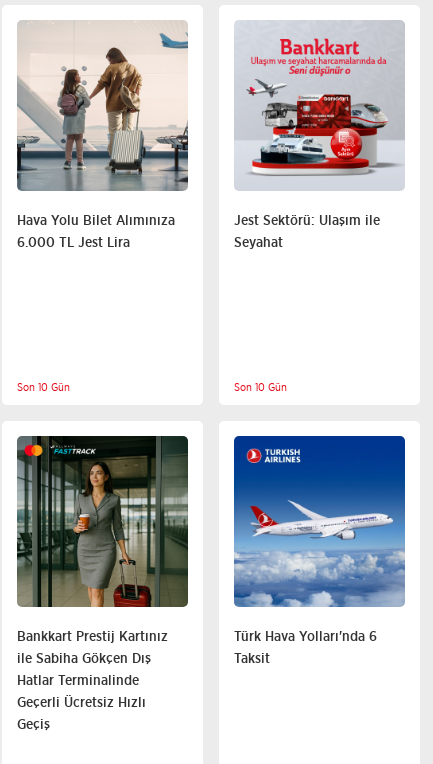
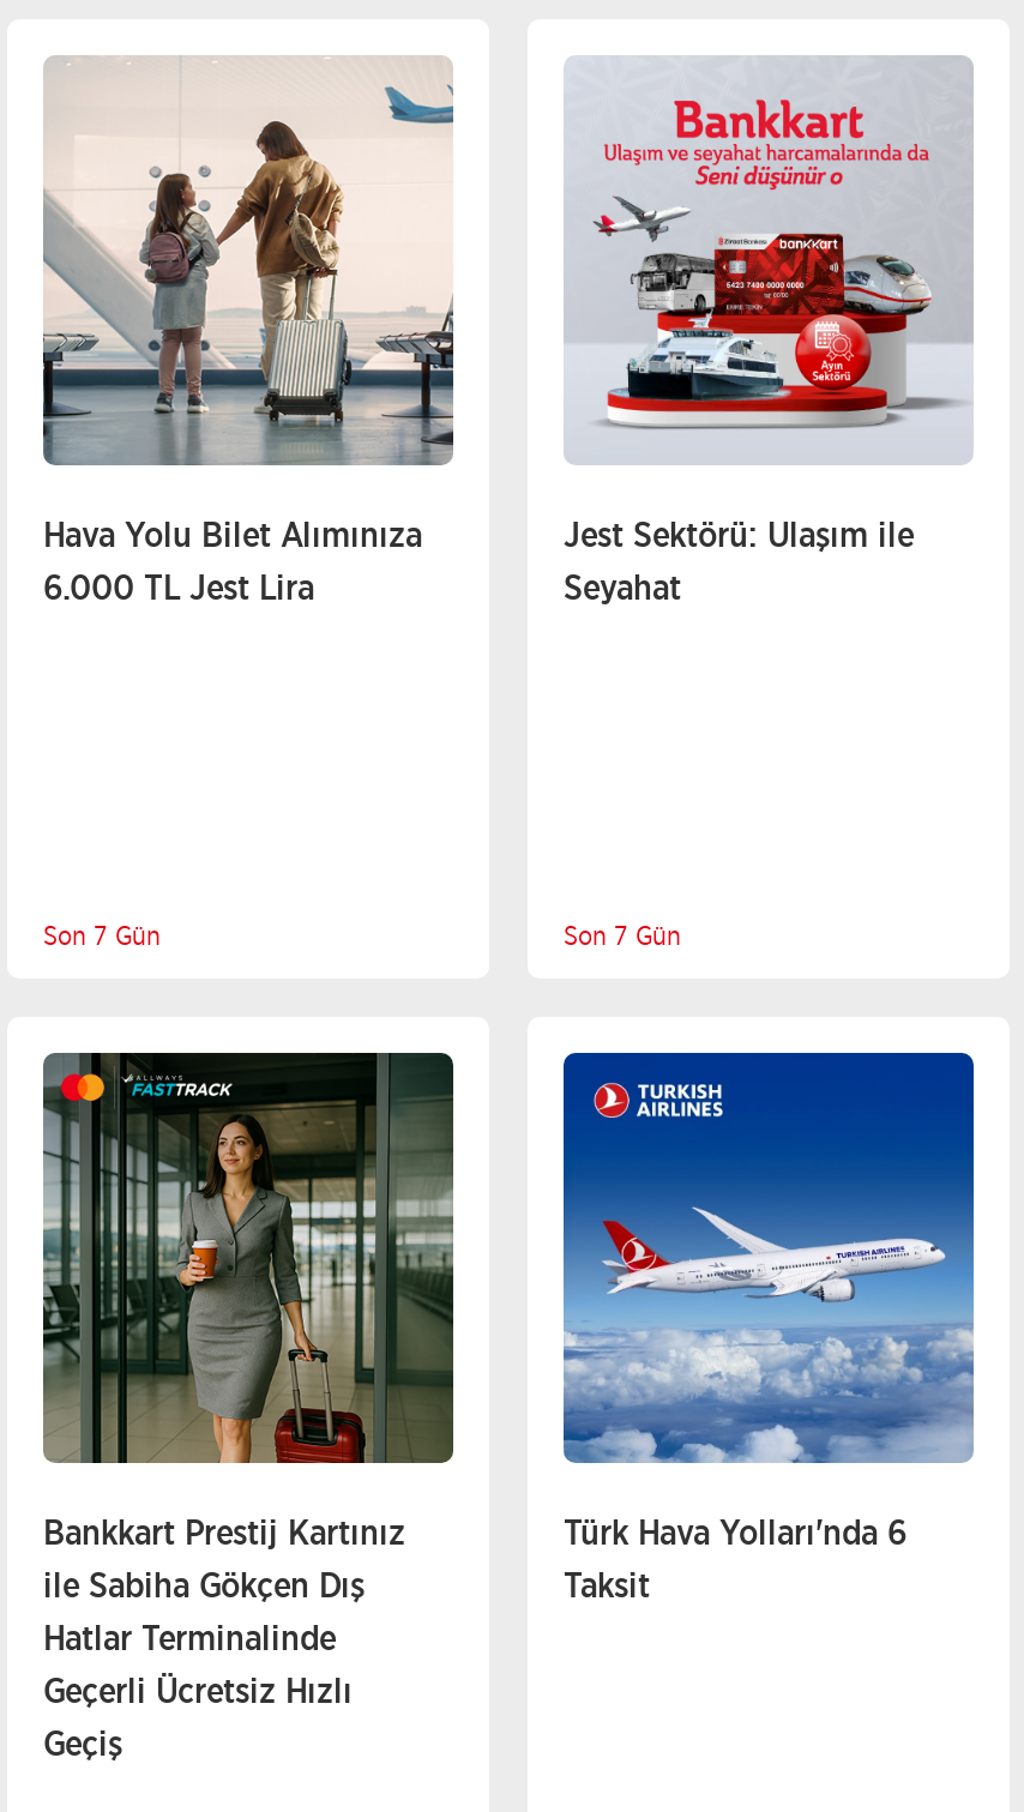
[17,381,70,394] Son 10 Gün -> [43,921,161,952] Son 7 Gün
[234,381,287,394] Son 10 Gün -> [564,921,681,952] Son 7 Gün

